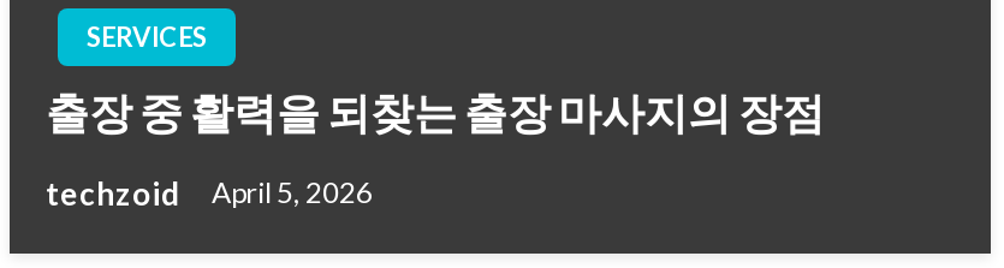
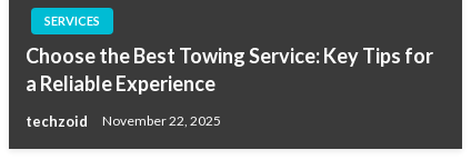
[46,86,825,139] 출장 중 활력을 되찾는 출장 마사지의 장점 -> [26,44,433,96] Choose the Best Towing Service: Key Tips for | a Reliable Experience
[46,175,373,213] techzoid April 5, 2026 -> [26,112,221,130] techzoid November 22, 2025

